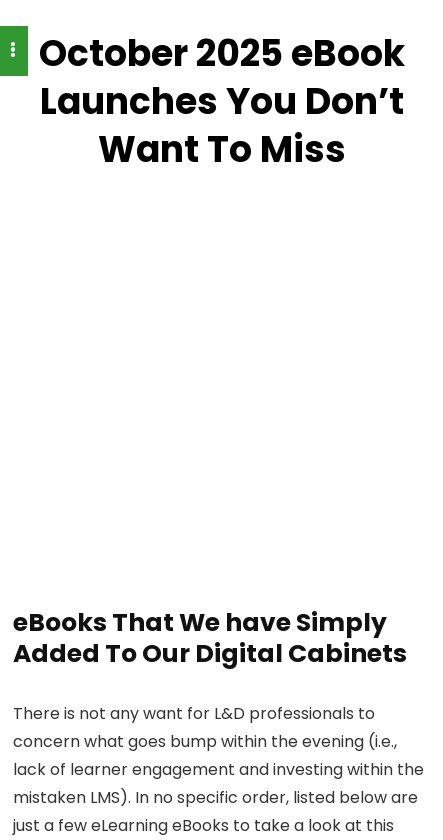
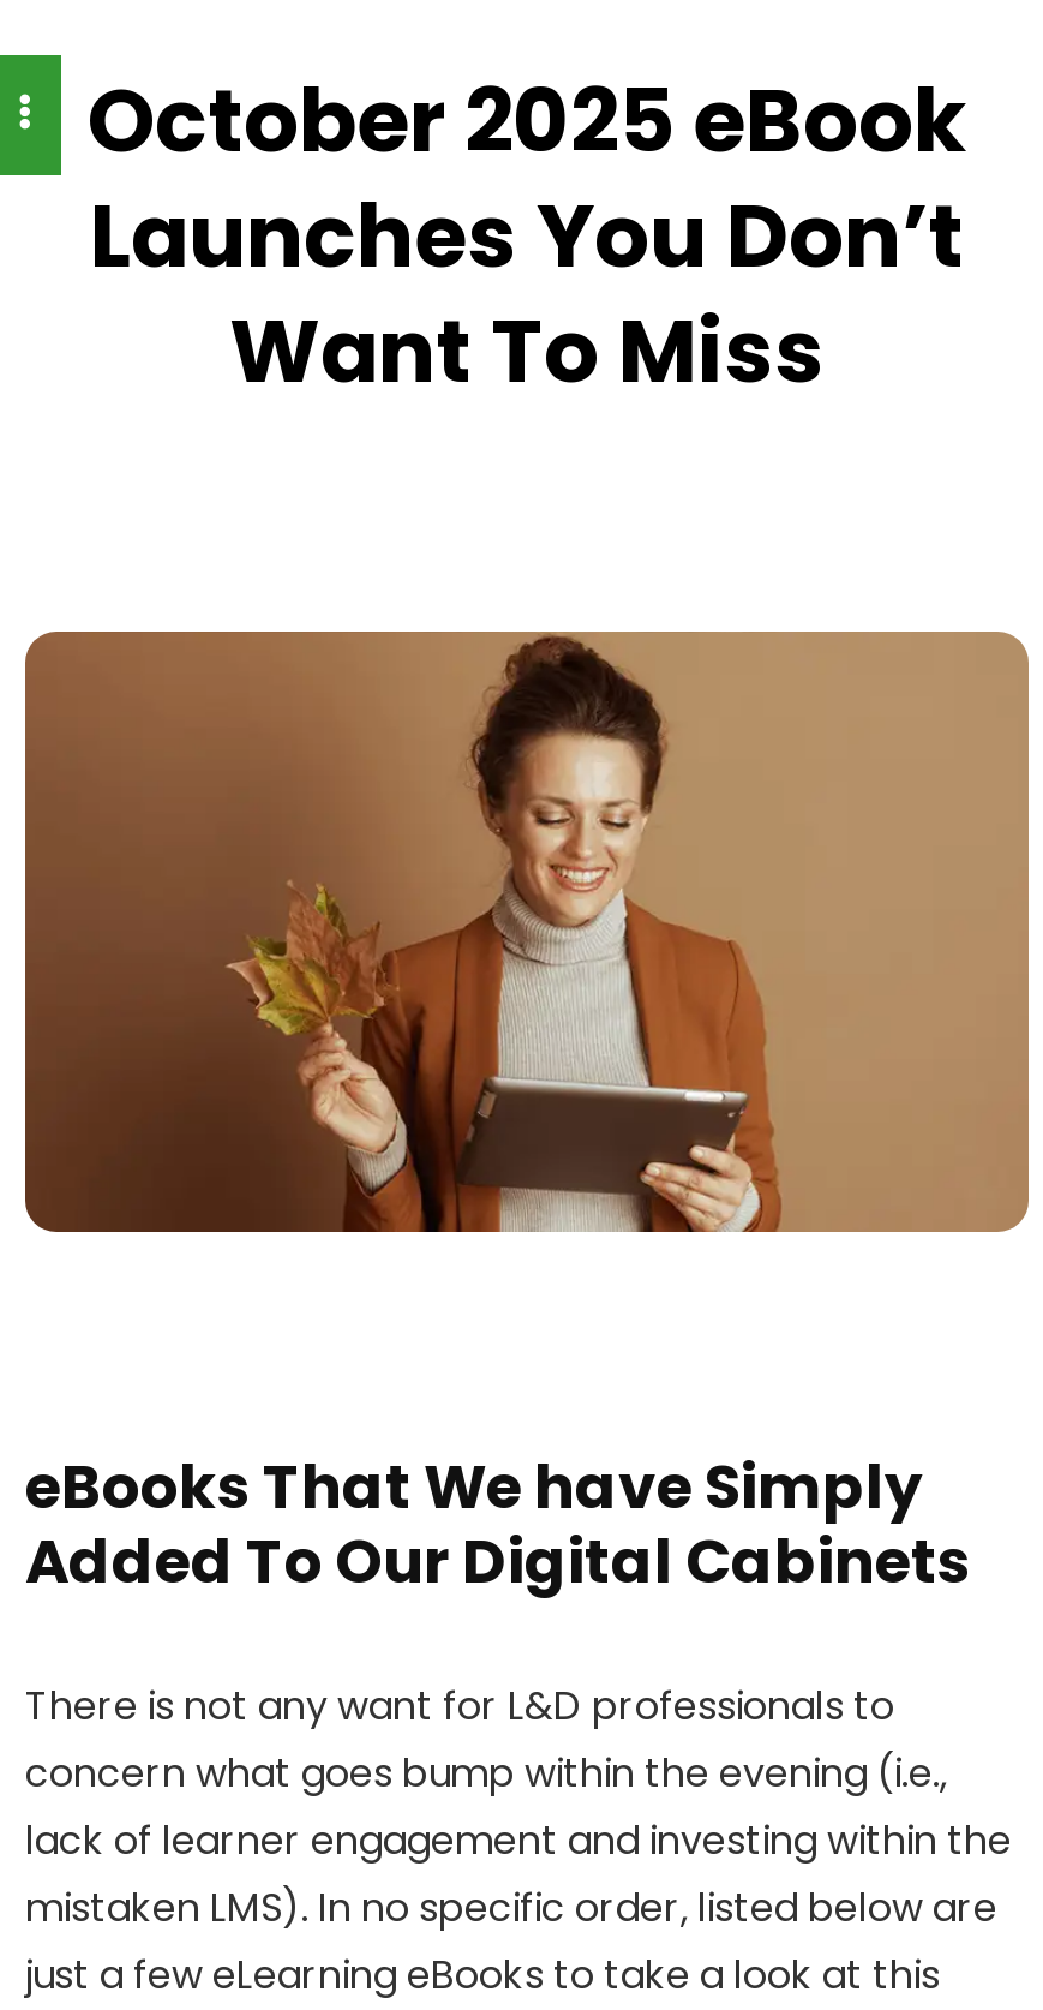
none -> [23,629,1031,1234] [image]

